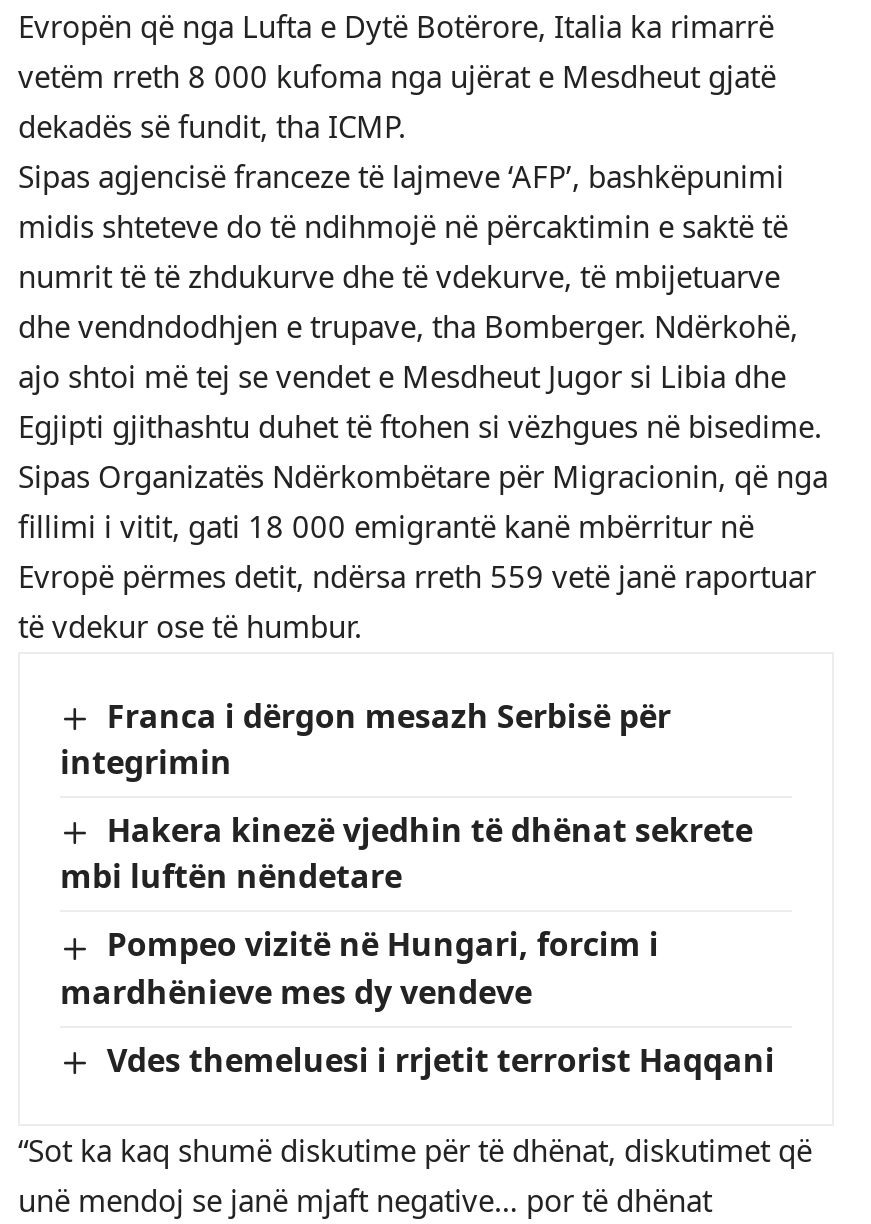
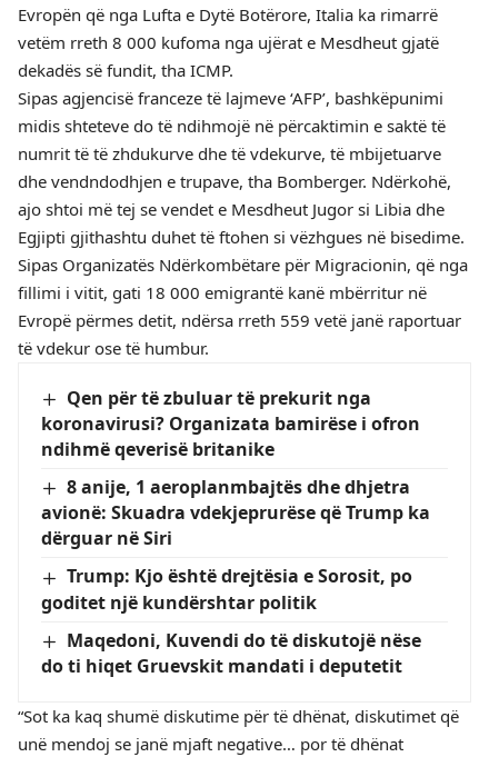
[60,694,671,785] Franca i dërgon mesazh Serbisë për | integrimin -> [41,386,420,462] Qen për të zbuluar të prekurit nga | koronavirusi? Organizata bamirëse i ofron | ndihmë qeverisë britanike
[60,809,753,899] Hakera kinezë vjedhin të dhënat sekrete | mbi luftën nëndetare -> [41,475,430,551] 8 anije, 1 aeroplanmbajtës dhe dhjetra | avionë: Skuadra vdekjeprurëse që Trump ka | dërguar në Siri
[60,923,659,1013] Pompeo vizitë në Hungari, forcim i | mardhënieve mes dy vendeve -> [41,564,413,614] Trump: Kjo është drejtësia e Sorosit, po | goditet një kundërshtar politik
[107,1037,775,1081] Vdes themeluesi i rrjetit terrorist Haqqani -> [41,627,422,678] Maqedoni, Kuvendi do të diskutojë nëse | do ti hiqet Gruevskit mandati i deputetit

